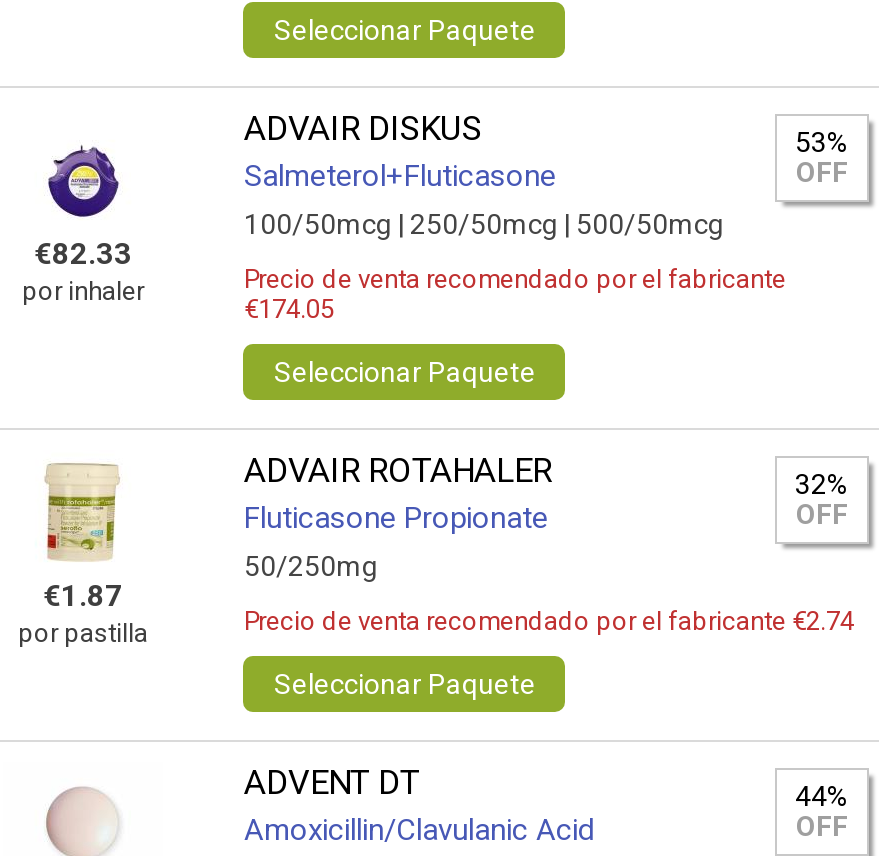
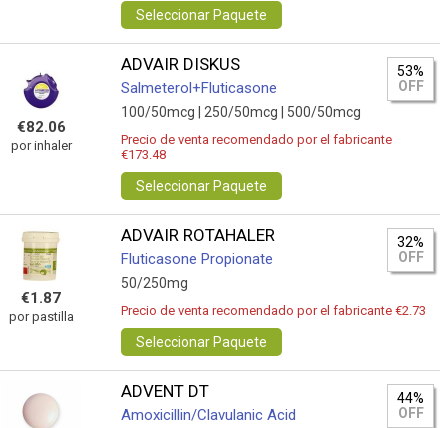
[34,236,132,272] €82.33 -> [16,118,65,136] €82.06
[244,294,334,324] €174.05 -> [121,147,166,162] €173.48
[244,606,854,636] Precio de venta recomendado por el fabricante €2.74 -> [121,303,426,318] Precio de venta recomendado por el fabricante €2.73

